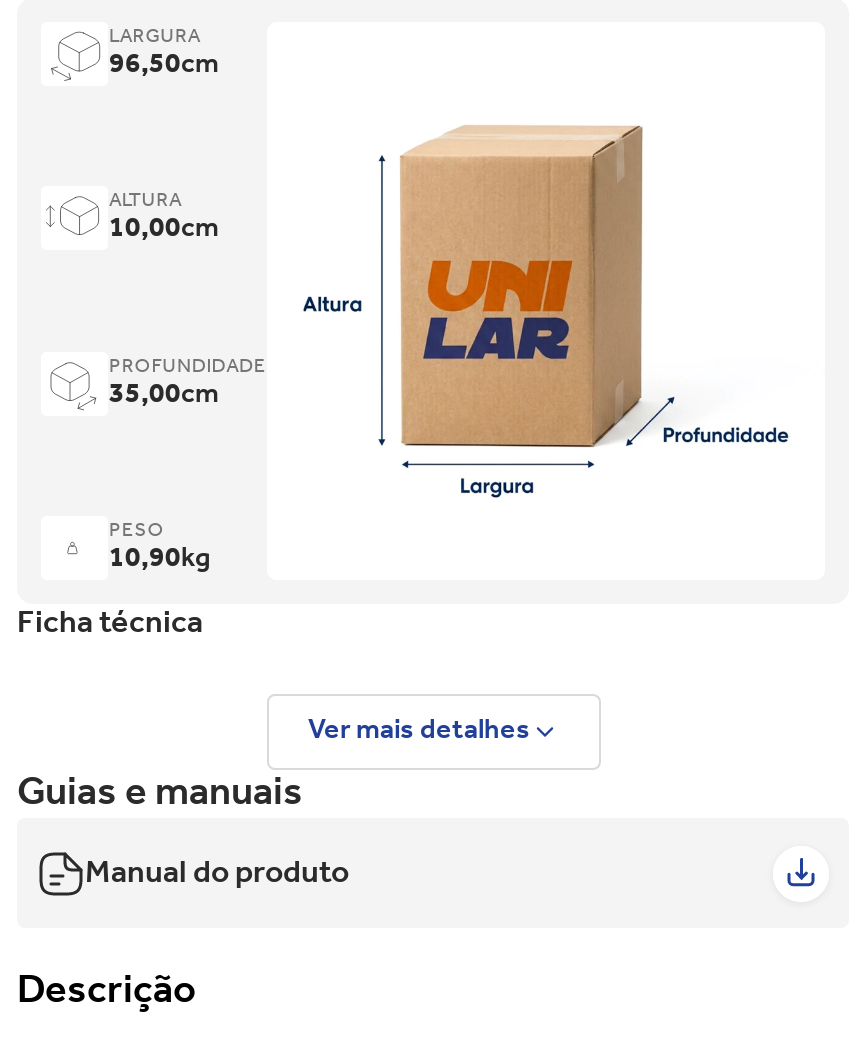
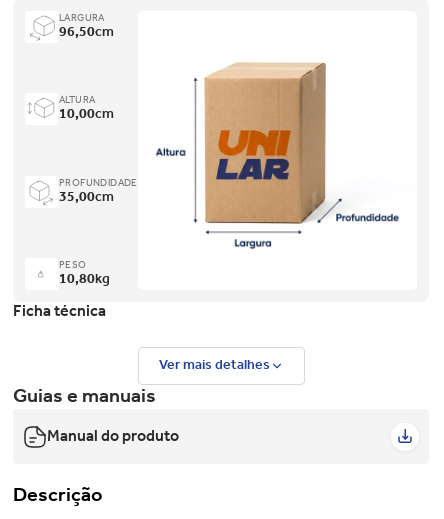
[109,532,211,586] 10,90kg -> [59,266,110,293] 10,80kg

